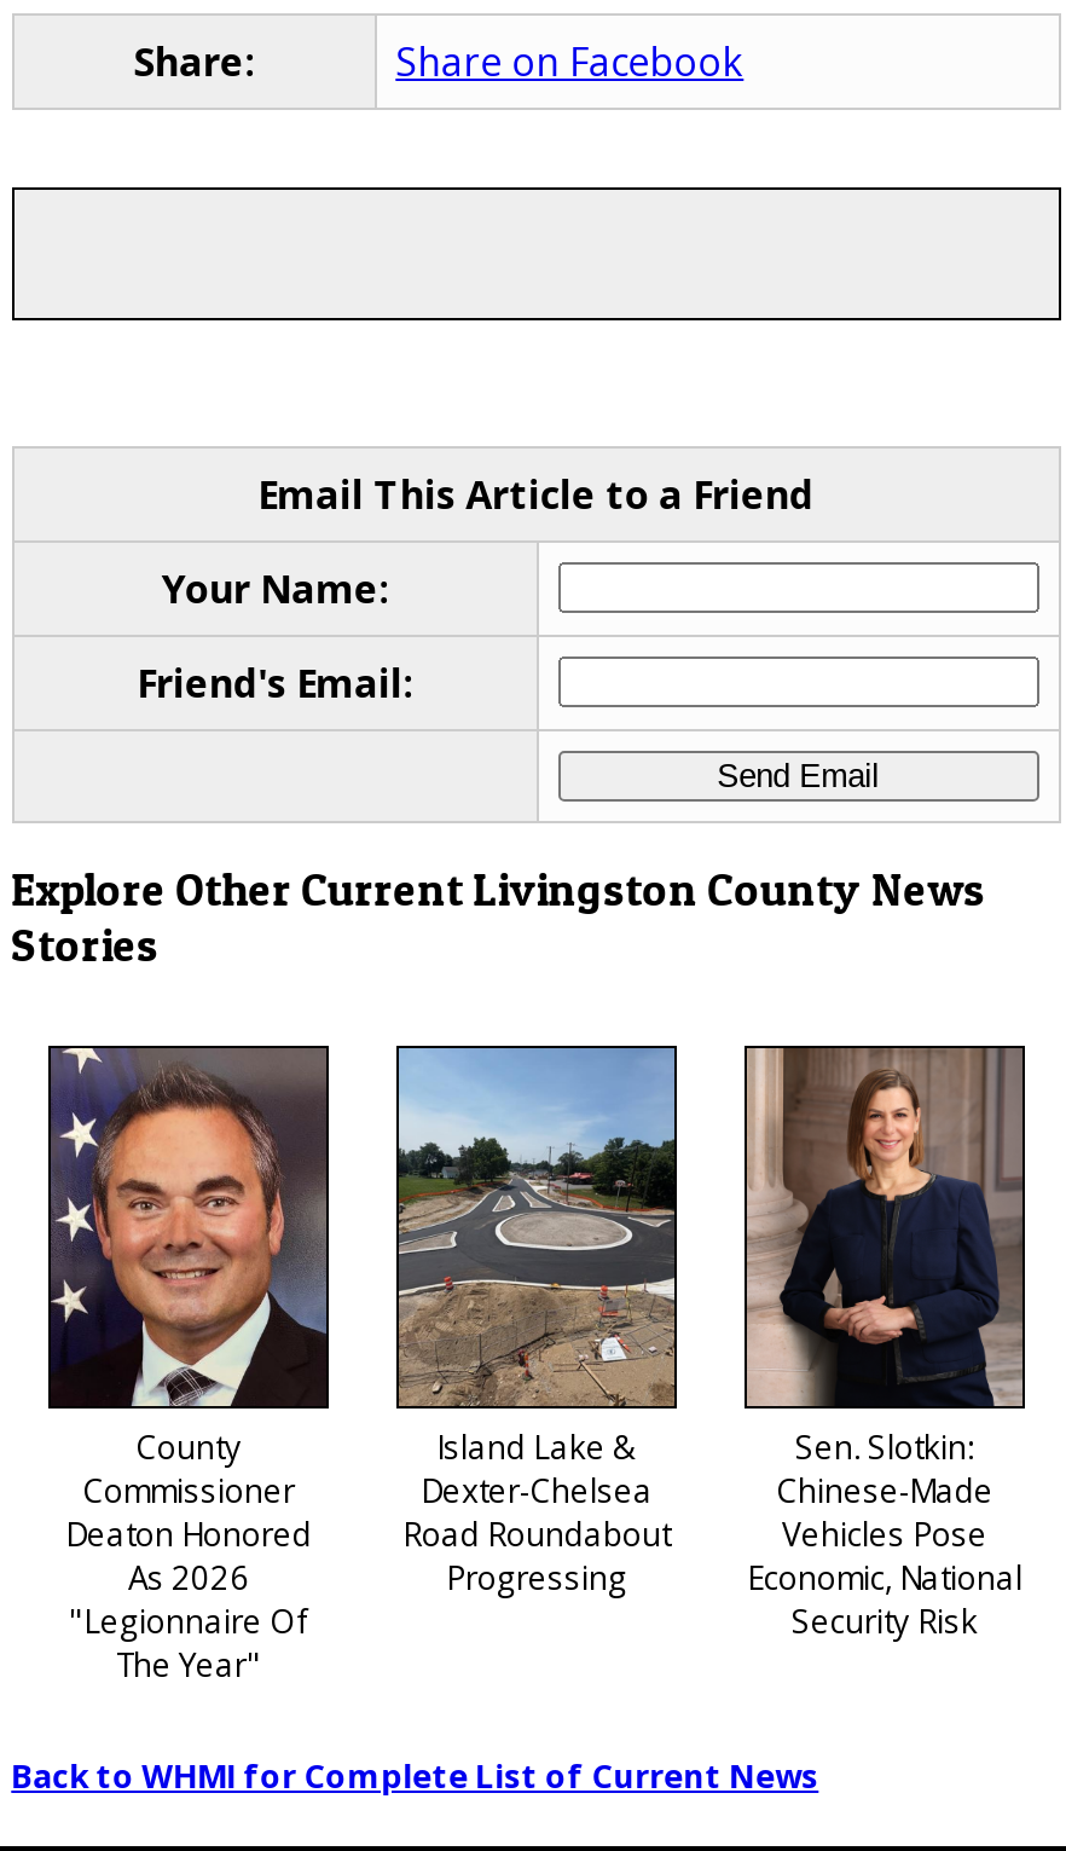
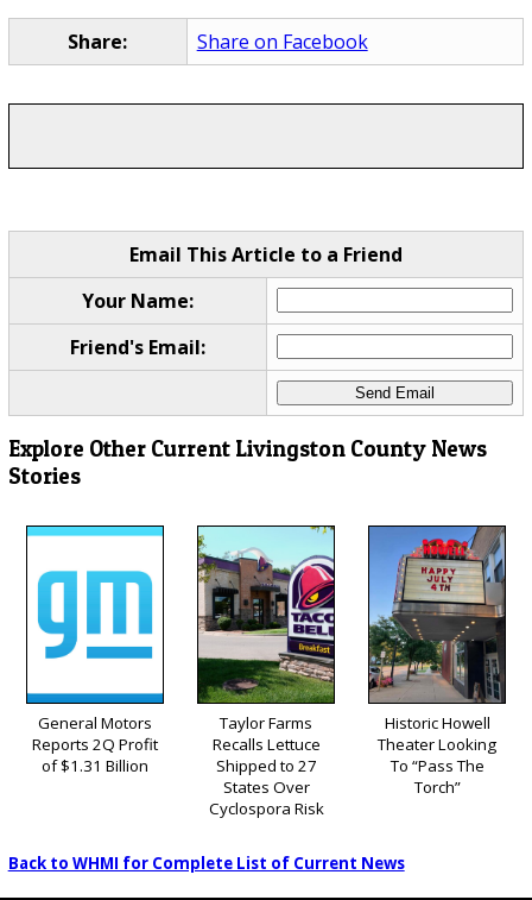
[48,1046,329,1686] [image] | County | Commissioner | Deaton Honored | As 2026 | "Legionnaire Of | The Year" -> [26,525,164,776] [image] | General Motors | Reports 2Q Profit | of $1.31 Billion
[396,1046,677,1599] [image] | Island Lake & | Dexter-Chelsea | Road Roundabout | Progressing -> [197,525,335,819] [image] | Taylor Farms | Recalls Lettuce | Shipped to 27 | States Over | Cyclospora Risk
[745,1046,1025,1642] [image] | Sen. Slotkin: | Chinese-Made | Vehicles Pose | Economic, National | Security Risk -> [368,525,506,797] [image] | Historic Howell | Theater Looking | To “Pass The | Torch”

